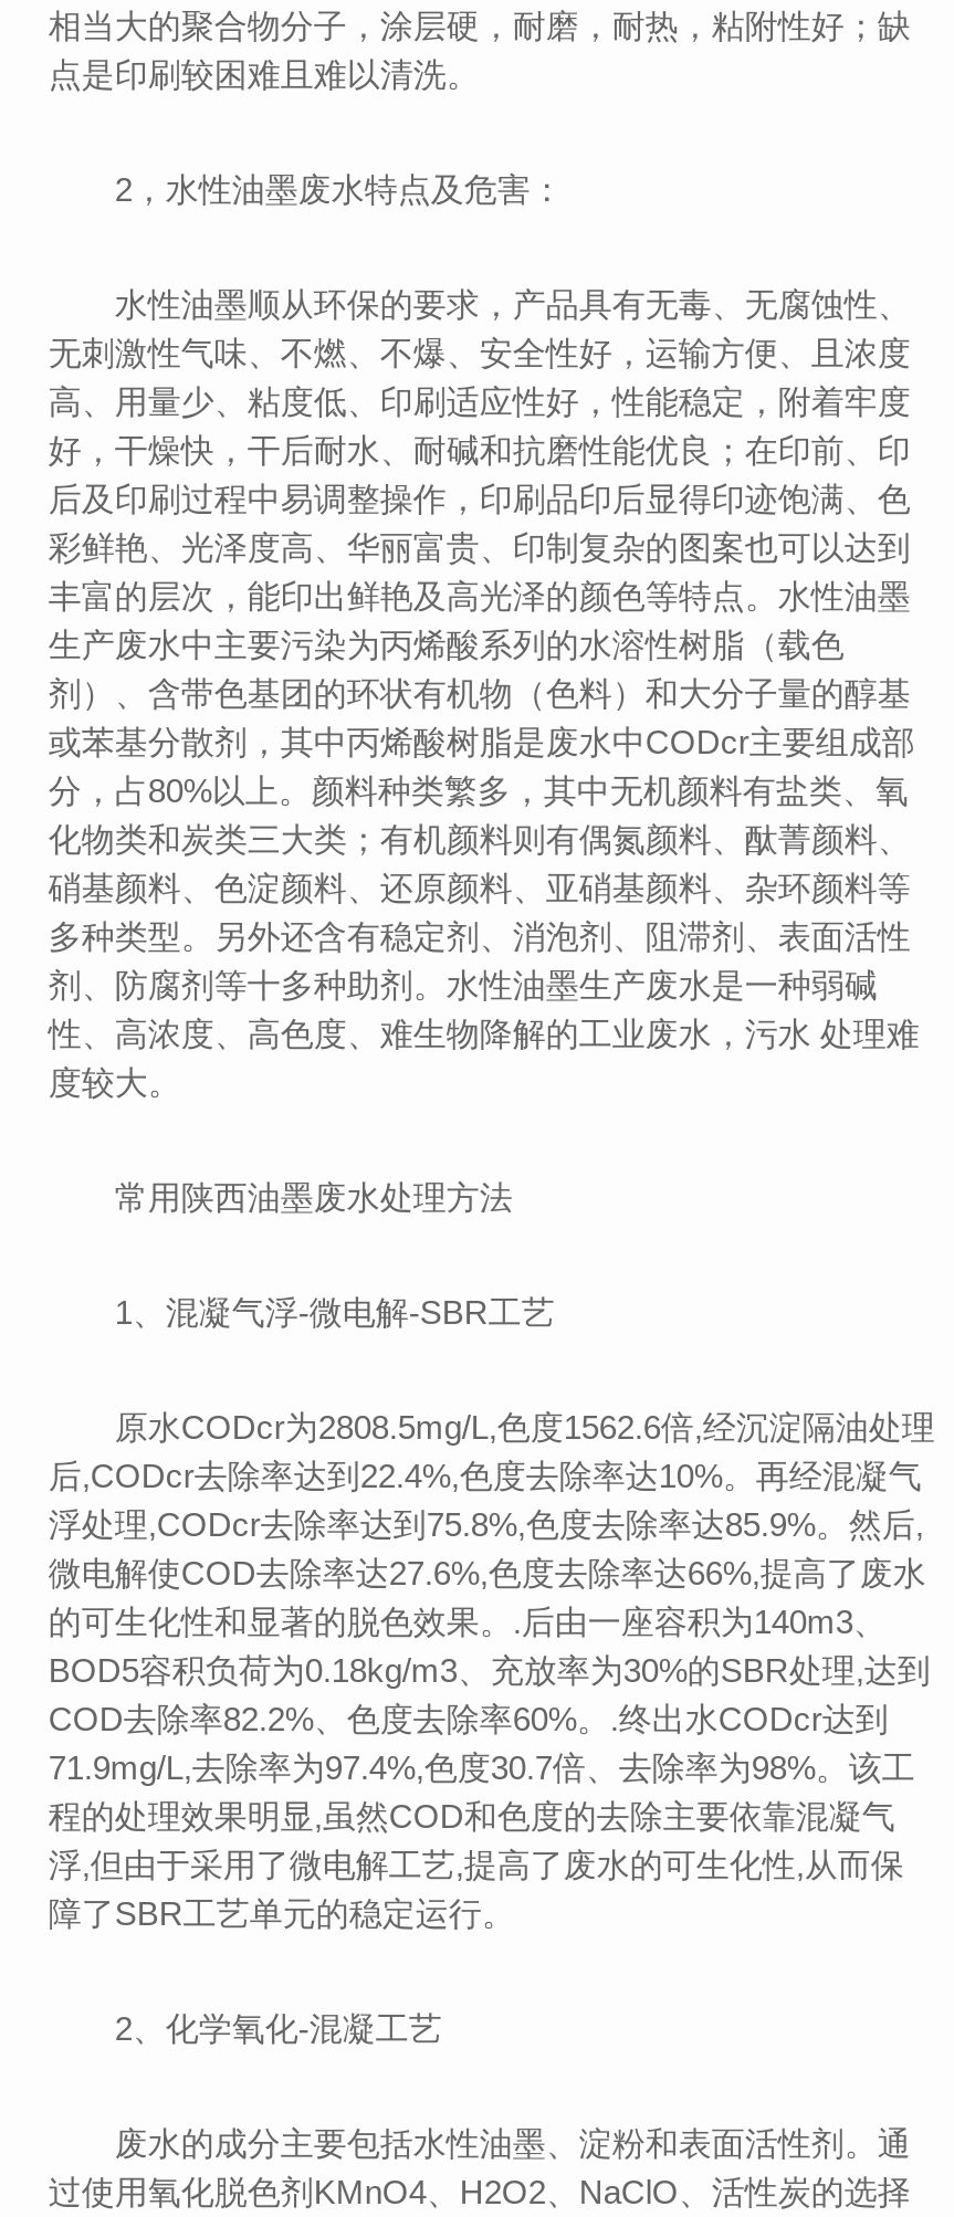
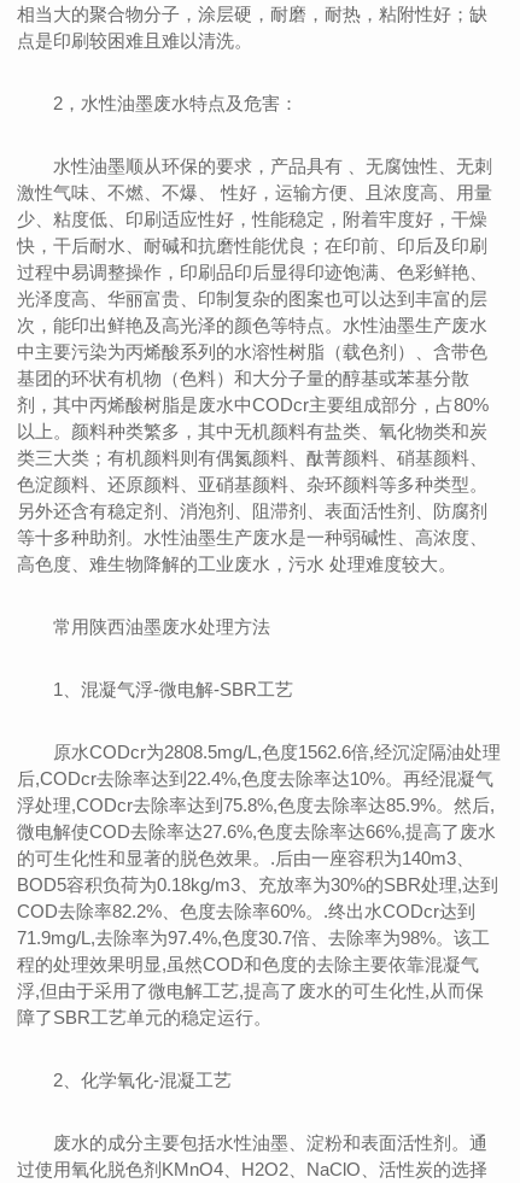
[48,285,920,1101] 水性油墨顺从环保的要求，产品具有无毒、无腐蚀性、 | 无刺激性气味、不燃、不爆、安全性好，运输方便、且浓度 | 高、用量少、粘度低、印刷适应性好，性能稳定，附着牢度 | 好，干燥快，干后耐水、耐碱和抗磨性能优良；在印前、印 | 后及印刷过程中易调整操作，印刷品印后显得印迹饱满、色 | 彩鲜艳、光泽度高、华丽富贵、印制复杂的图案也可以达到 | 丰富的层次，能印出鲜艳及高光泽的颜色等特点。水性油墨 | 生产废水中主要污染为丙烯酸系列的水溶性树脂（载色 | 剂）、含带色基团的环状有机物（色料）和大分子量的醇基 | 或苯基分散剂，其中丙烯酸树脂是废水中CODcr主要组成部 | 分，占80%以上。颜料种类繁多，其中无机颜料有盐类、氧 | 化物类和炭类三大类；有机颜料则有偶氮颜料、酞菁颜料、 | 硝基颜料、色淀颜料、还原颜料、亚硝基颜料、杂环颜料等 | 多种类型。另外还含有稳定剂、消泡剂、阻滞剂、表面活性 | 剂、防腐剂等十多种助剂。水性油墨生产废水是一种弱碱 | 性、高浓度、高色度、难生物降解的工业废水，污水 处理难 | 度较大。 -> [17,156,493,574] 水性油墨顺从环保的要求，产品具有 、无腐蚀性、无刺 | 激性气味、不燃、不爆、 性好，运输方便、且浓度高、用量 | 少、粘度低、印刷适应性好，性能稳定，附着牢度好，干燥 | 快，干后耐水、耐碱和抗磨性能优良；在印前、印后及印刷 | 过程中易调整操作，印刷品印后显得印迹饱满、色彩鲜艳、 | 光泽度高、华丽富贵、印制复杂的图案也可以达到丰富的层 | 次，能印出鲜艳及高光泽的颜色等特点。水性油墨生产废水 | 中主要污染为丙烯酸系列的水溶性树脂（载色剂）、含带色 | 基团的环状有机物（色料）和大分子量的醇基或苯基分散 | 剂，其中丙烯酸树脂是废水中CODcr主要组成部分，占80% | 以上。颜料种类繁多，其中无机颜料有盐类、氧化物类和炭 | 类三大类；有机颜料则有偶氮颜料、酞菁颜料、硝基颜料、 | 色淀颜料、还原颜料、亚硝基颜料、杂环颜料等多种类型。 | 另外还含有稳定剂、消泡剂、阻滞剂、表面活性剂、防腐剂 | 等十多种助剂。水性油墨生产废水是一种弱碱性、高浓度、 | 高色度、难生物降解的工业废水，污水 处理难度较大。

